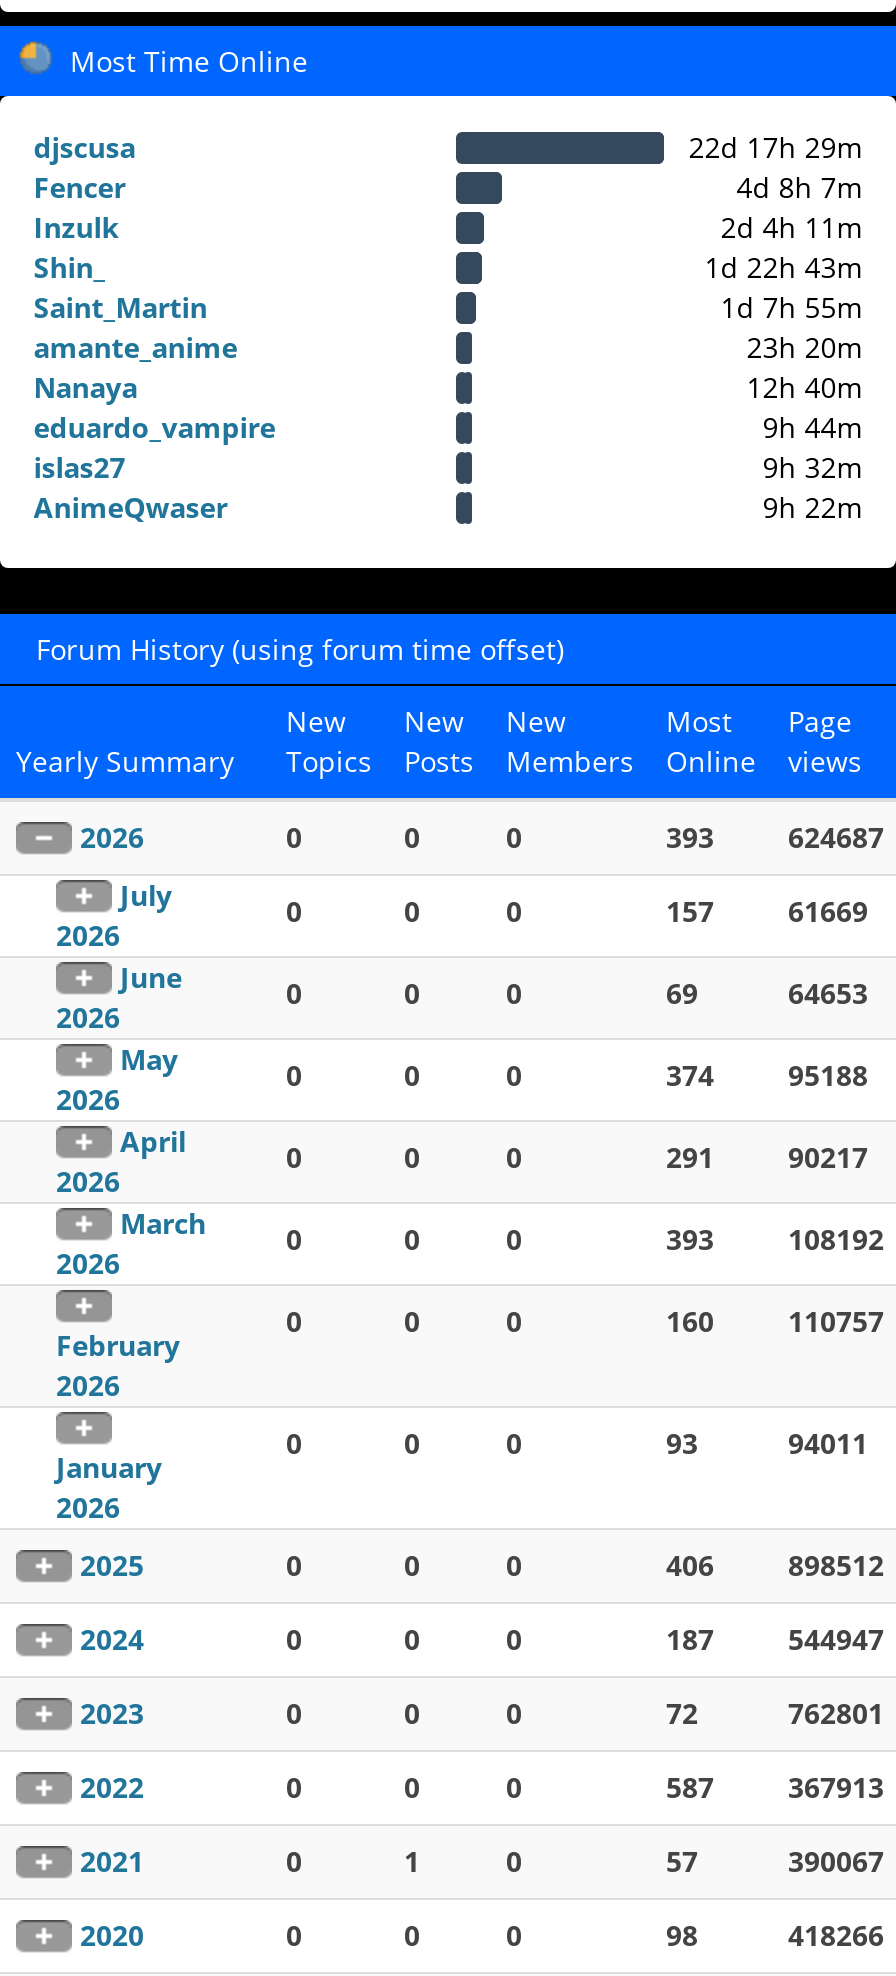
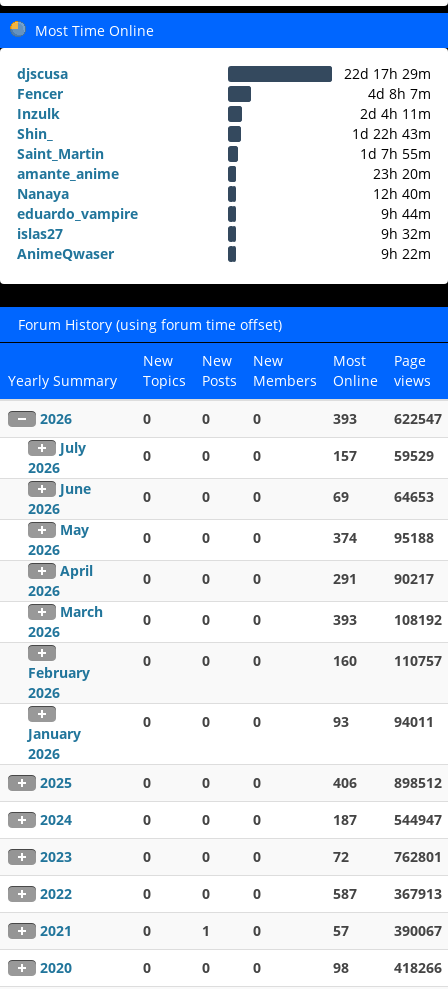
[666,817,884,855] 393 624687 -> [333,409,442,428] 393 622547
[666,891,868,929] 157 61669 -> [333,446,434,465] 157 59529

